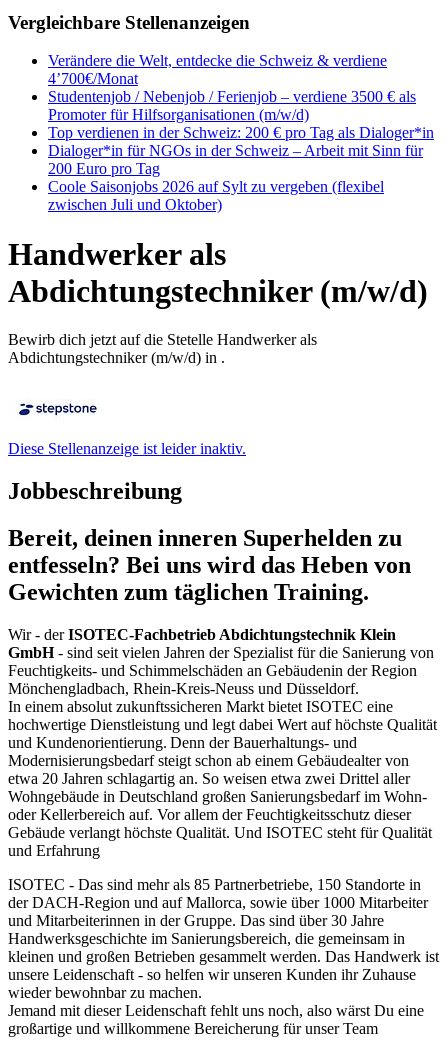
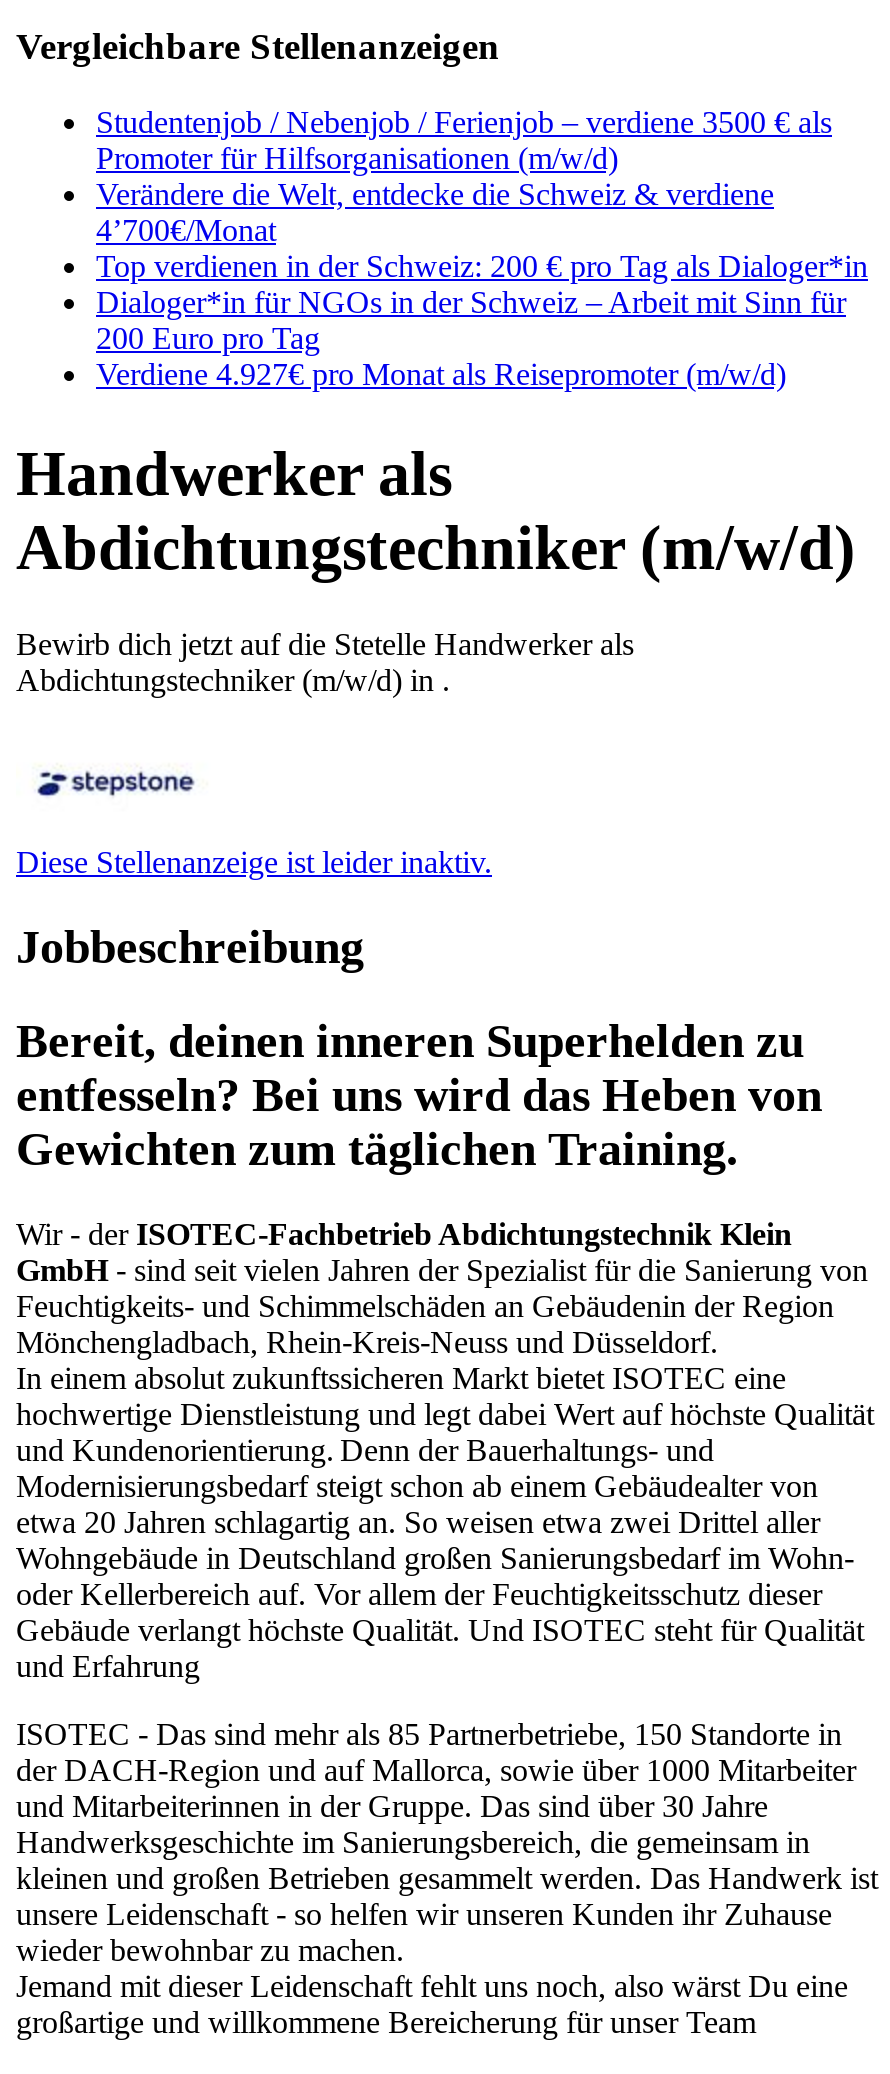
moved [48,52,387,87] -> [96,178,774,248]: Verändere die Welt, entdecke die Schweiz & verdiene | 4’700€/Monat
moved [48,88,416,123] -> [96,106,832,176]: Studentenjob / Nebenjob / Ferienjob – verdiene 3500 € als | Promoter für Hilfsorganisationen (m/w/d)
[48,178,384,213] Coole Saisonjobs 2026 auf Sylt zu vergeben (flexibel | zwischen Juli und Oktober) -> [96,358,786,392] Verdiene 4.927€ pro Monat als Reisepromoter (m/w/d)

